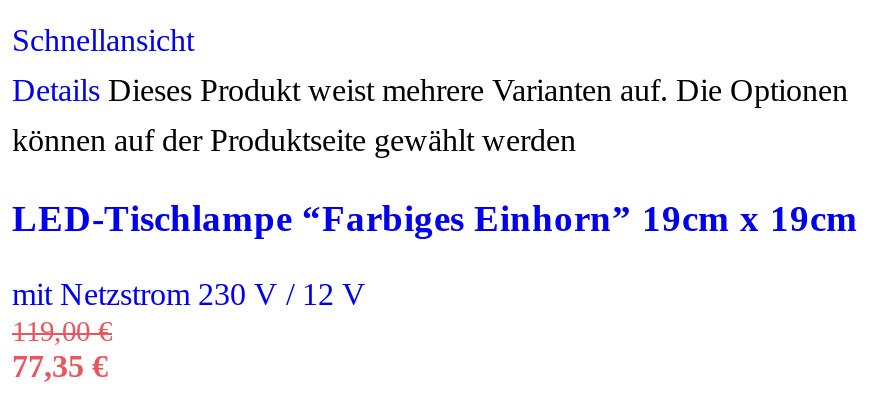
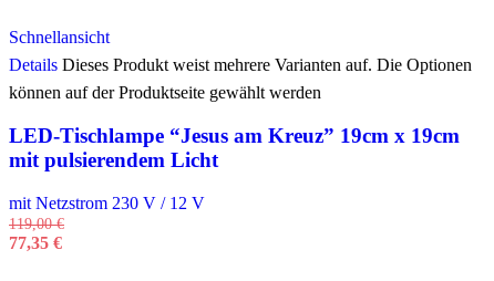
[12,196,858,238] LED-Tischlampe “Farbiges Einhorn” 19cm x 19cm -> [9,124,460,172] LED-Tischlampe “Jesus am Kreuz” 19cm x 19cm | mit pulsierendem Licht

